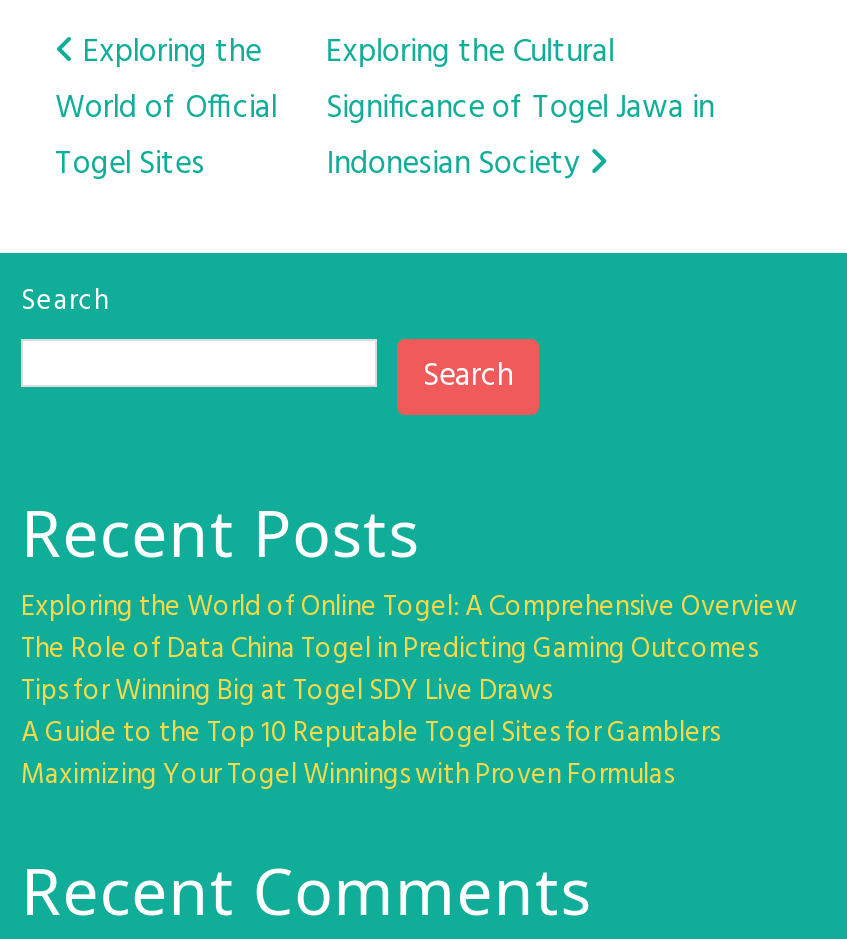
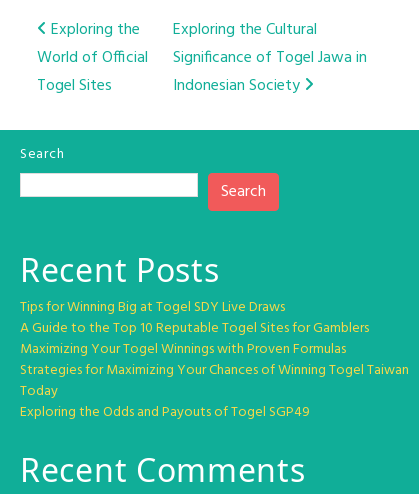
[21,585,797,673] Exploring the World of Online Togel: A Comprehensive Overview | The Role of Data China Togel in Predicting Gaming Outcomes -> none
moved [21,669,719,799] -> [20,296,369,361]: Tips for Winning Big at Togel SDY Live Draws | A Guide to the Top 10 Reputable Togel Sites for Gamblers | Maximizing Your Togel Winnings with Proven Formulas
none -> [20,359,409,424] Strategies for Maximizing Your Chances of Winning Togel Taiwan | Today | Exploring the Odds and Payouts of Togel SGP49

